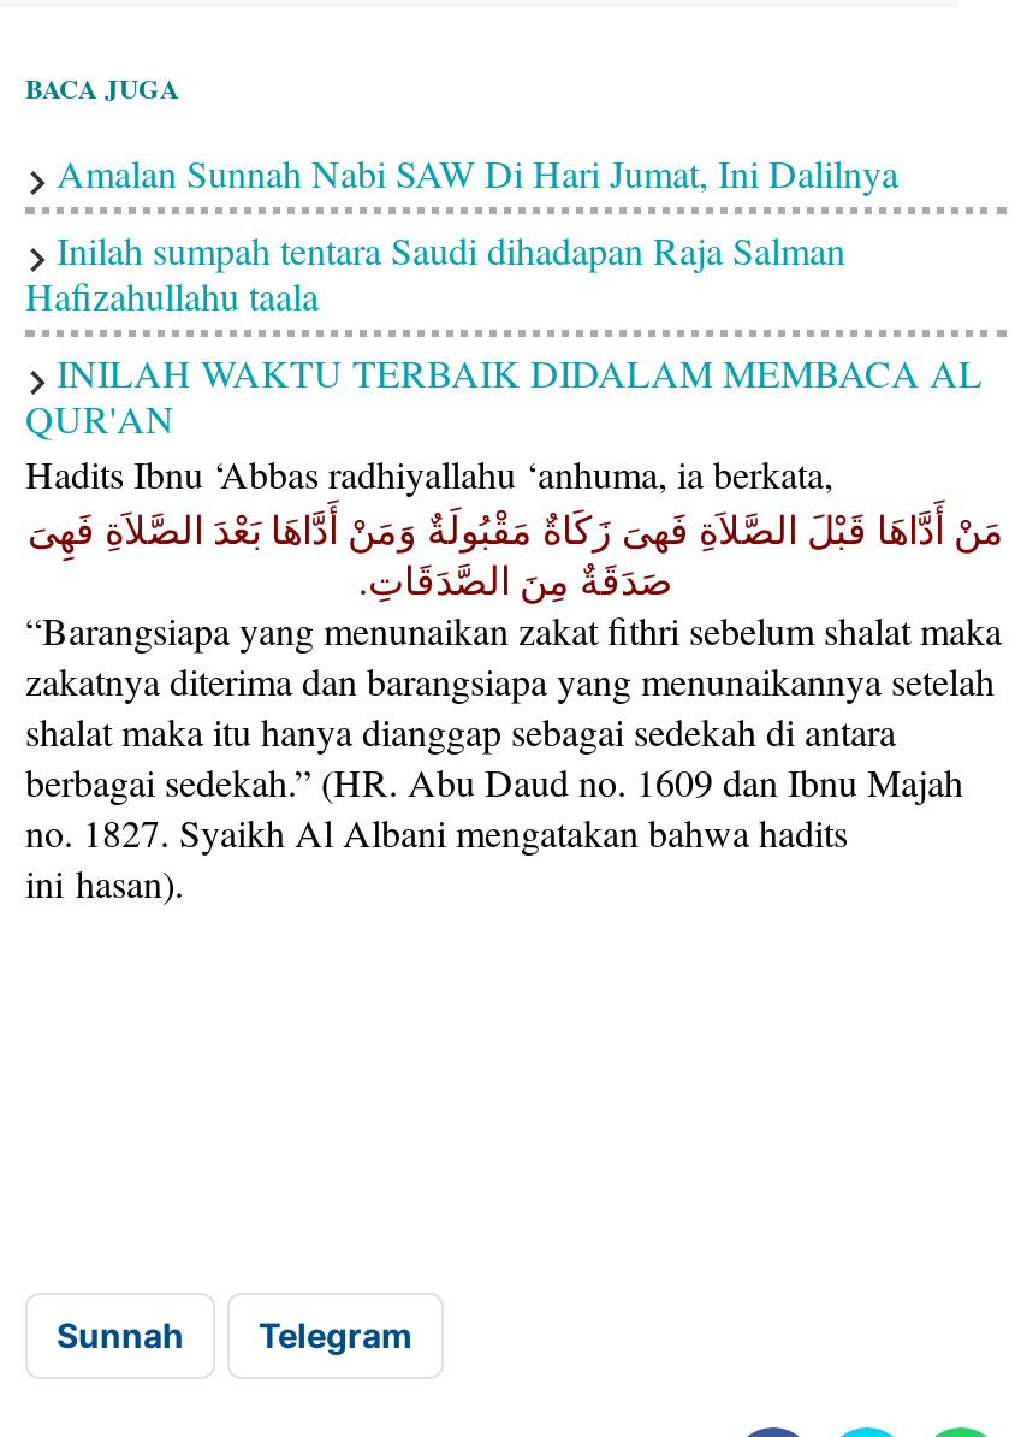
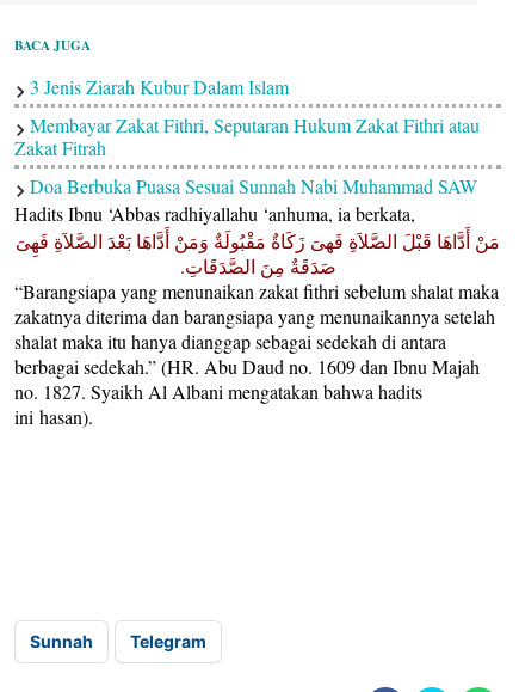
[57,147,898,197] Amalan Sunnah Nabi SAW Di Hari Jumat, Ini Dalilnya -> [30,74,289,99] 3 Jenis Ziarah Kubur Dalam Islam
[25,224,845,320] Inilah sumpah tentara Saudi dihadapan Raja Salman | Hafizahullahu taala -> [14,112,480,160] Membayar Zakat Fithri, Seputaran Hukum Zakat Fithri atau | Zakat Fitrah
[25,347,983,443] INILAH WAKTU TERBAIK DIDALAM MEMBACA AL | QUR'AN -> [30,173,477,198] Doa Berbuka Puasa Sesuai Sunnah Nabi Muhammad SAW

